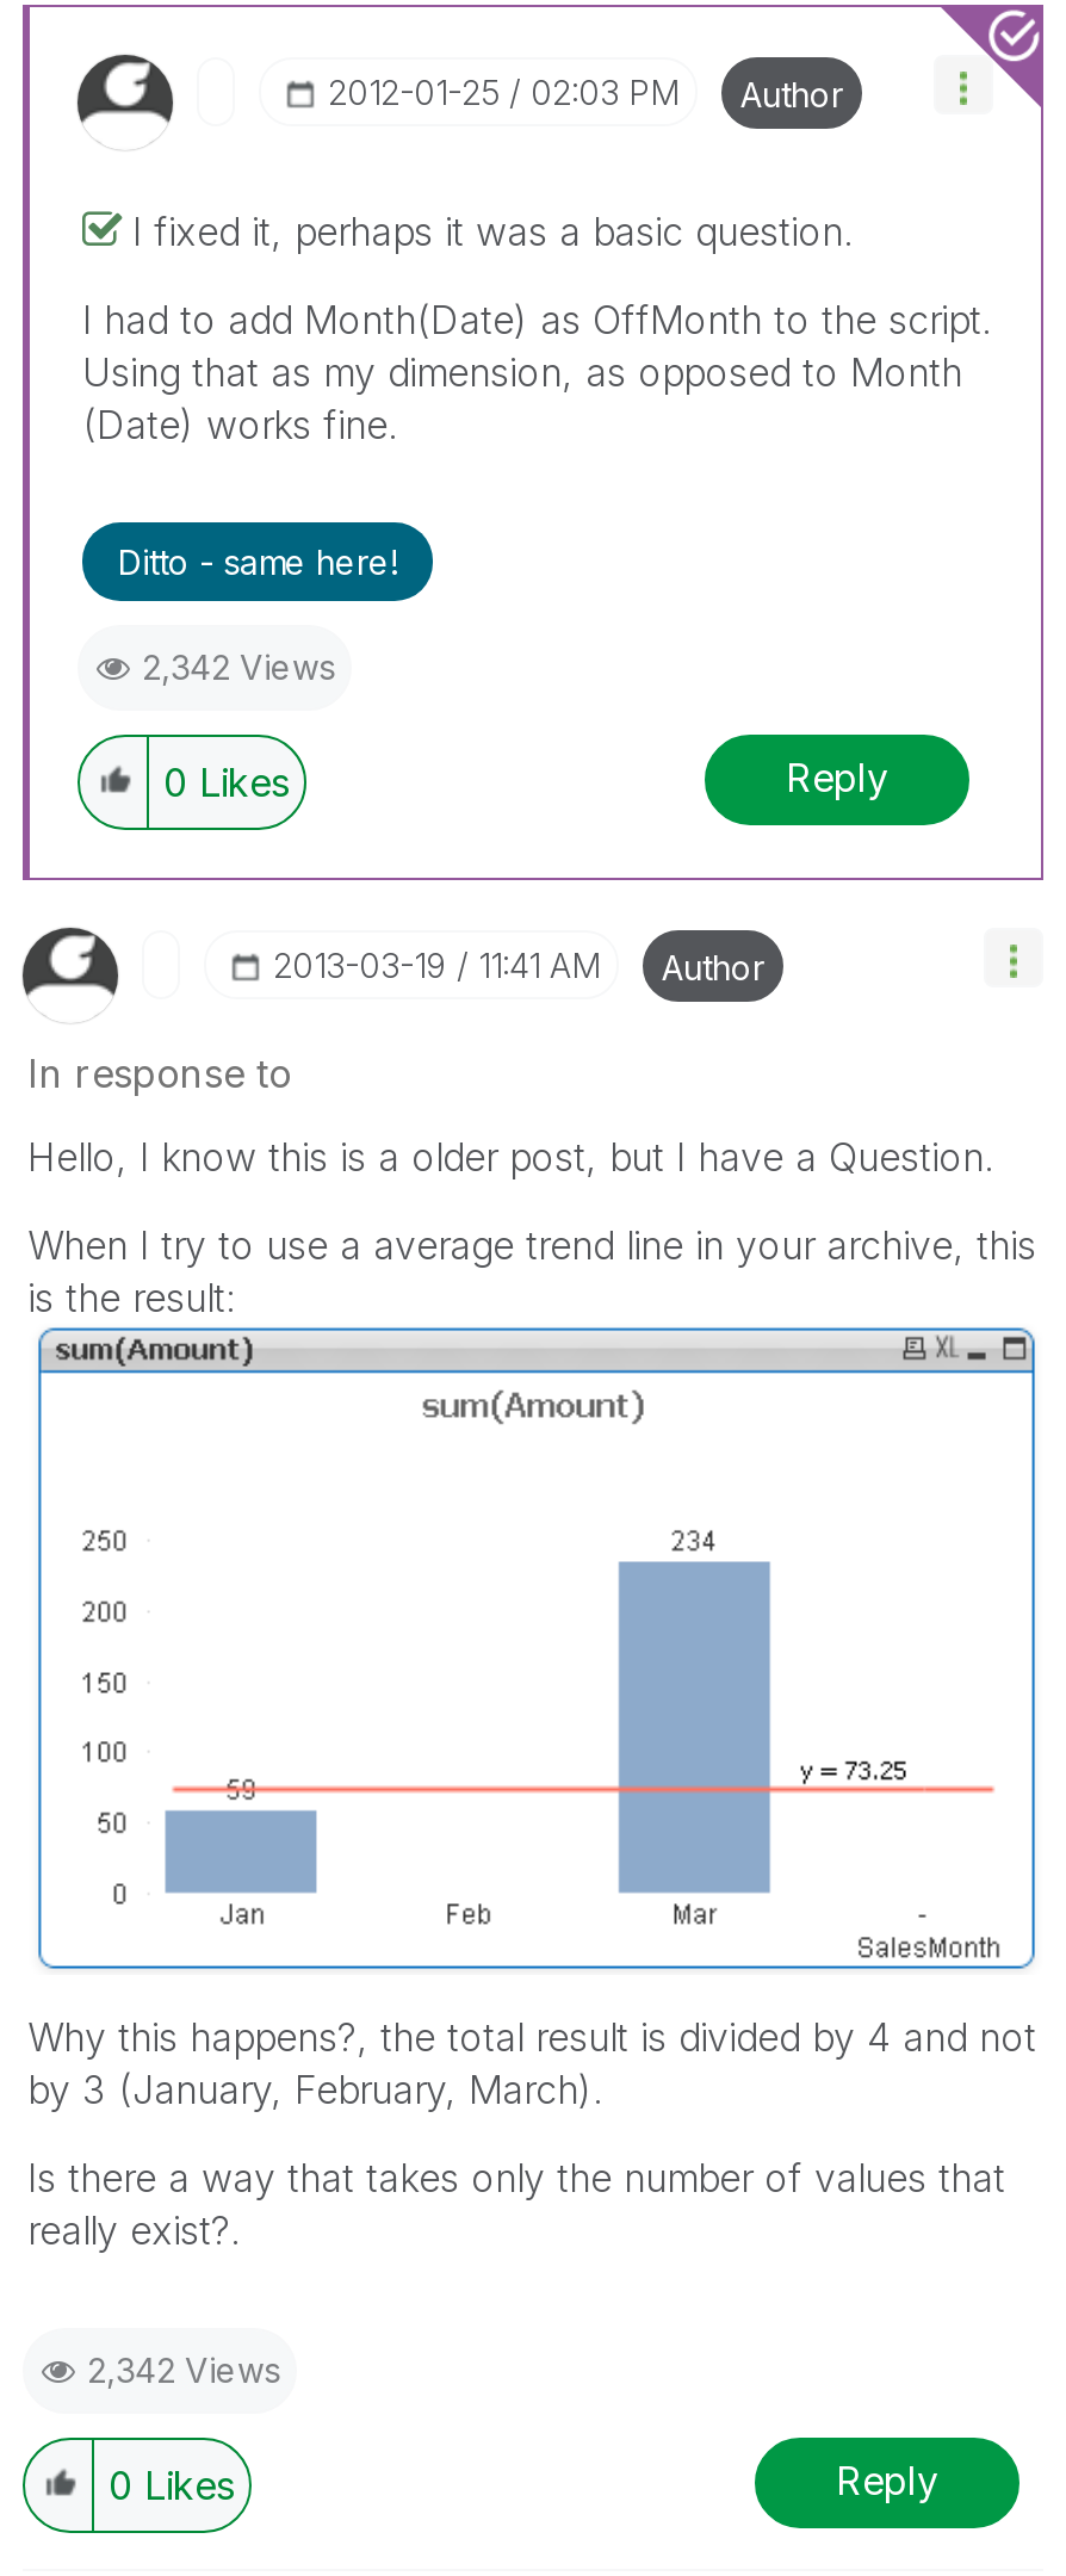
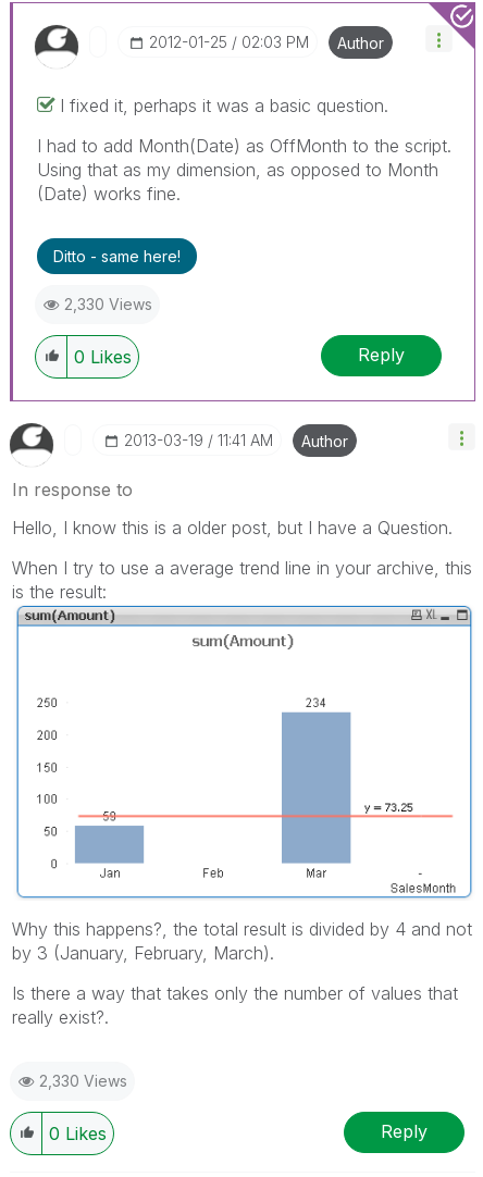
[142,645,335,686] 2,342 Views -> [64,294,152,313] 2,330 Views
[87,2348,280,2389] 2,342 Views -> [39,1071,127,1090] 2,330 Views

